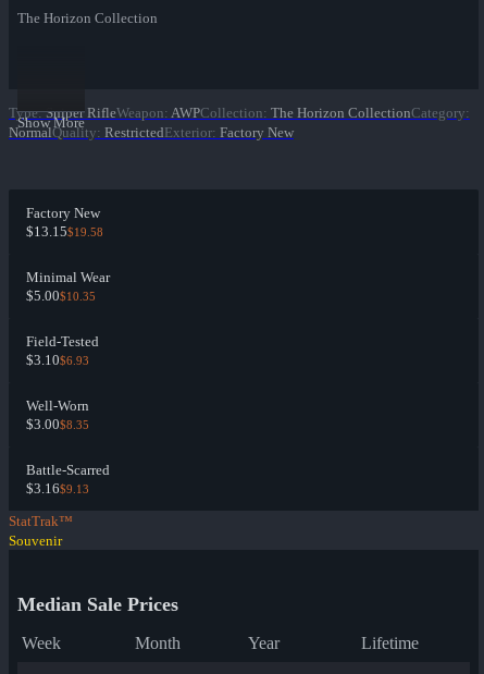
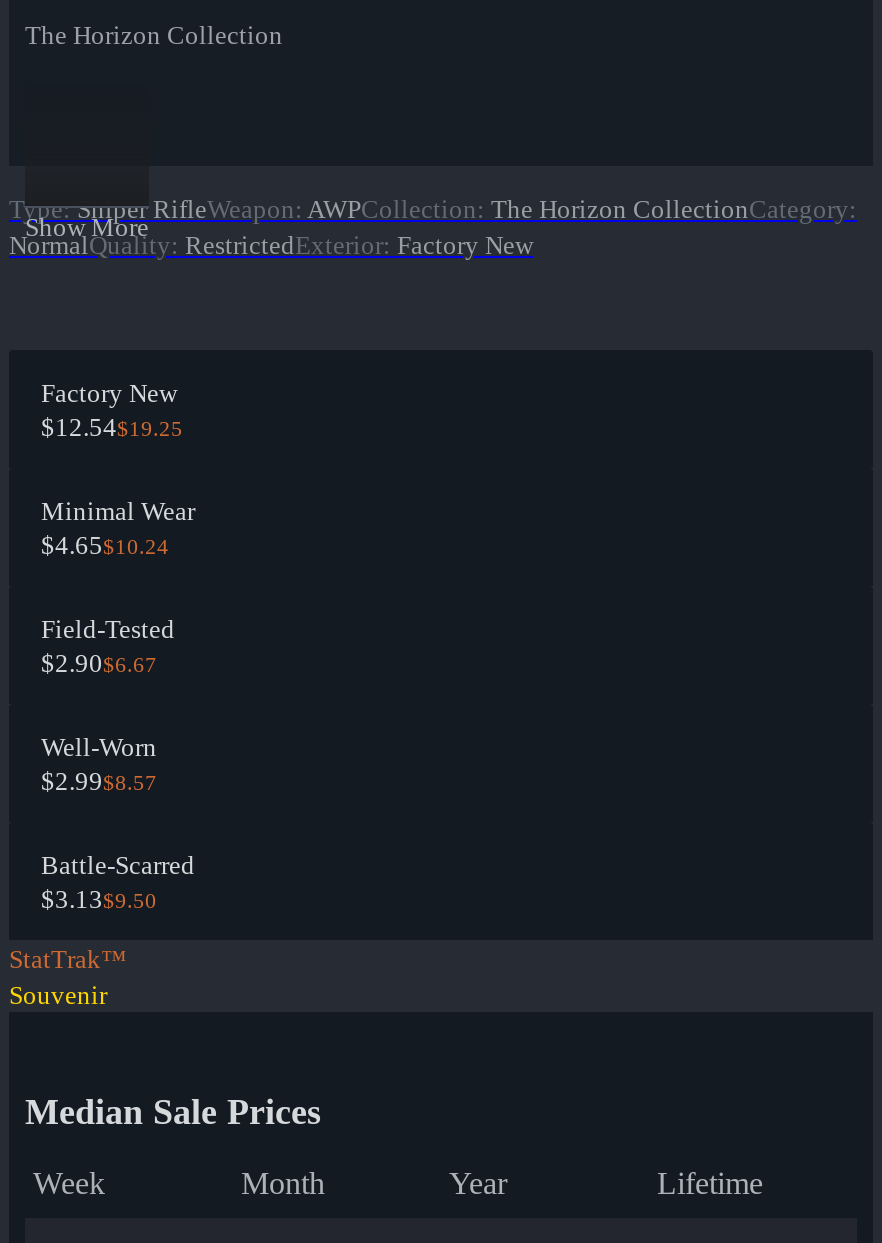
[26,224,103,240] $13.15$19.58 -> [41,413,183,443] $12.54$19.25
[26,288,96,304] $5.00$10.35 -> [41,531,169,561] $4.65$10.24
[26,352,89,368] $3.10$6.93 -> [41,649,157,679] $2.90$6.67
[26,416,89,433] $3.00$8.35 -> [41,767,157,797] $2.99$8.57
[26,481,89,497] $3.16$9.13 -> [41,885,157,915] $3.13$9.50

